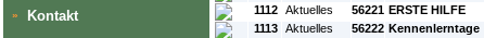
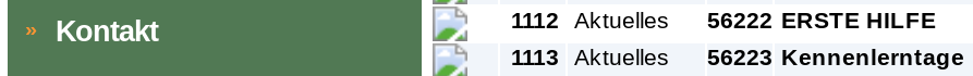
[254,3,466,16] 1112 Aktuelles 56221 ERSTE HILFE -> [511,7,936,33] 1112 Aktuelles 56222 ERSTE HILFE
[352,22,480,35] 56222 Kennenlerntage -> [707,43,964,69] 56223 Kennenlerntage

